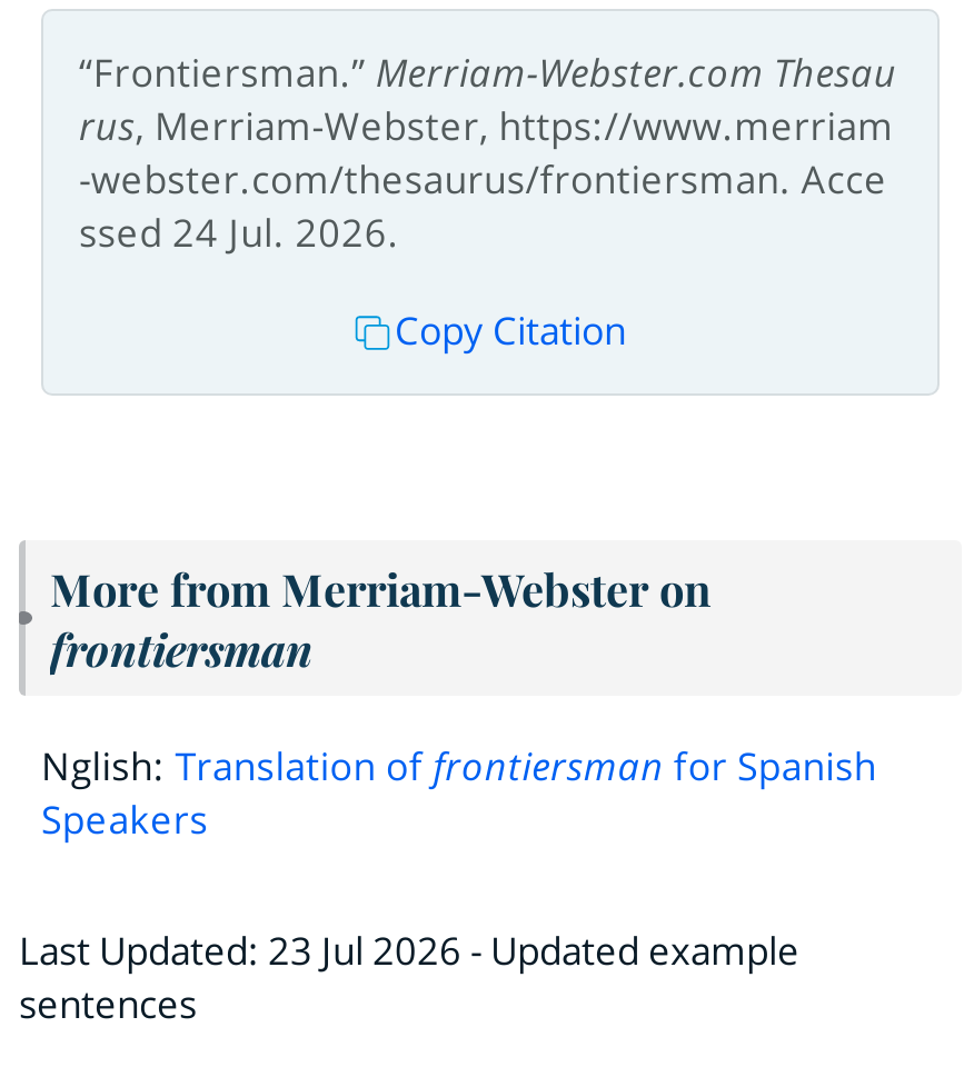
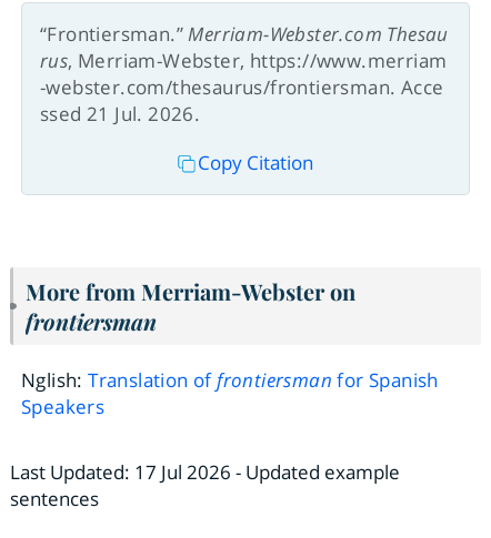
[79,206,400,257] ssed 24 Jul. 2026. -> [40,101,200,126] ssed 21 Jul. 2026.
[19,924,799,975] Last Updated: 23 Jul 2026 - Updated example -> [10,459,400,484] Last Updated: 17 Jul 2026 - Updated example

